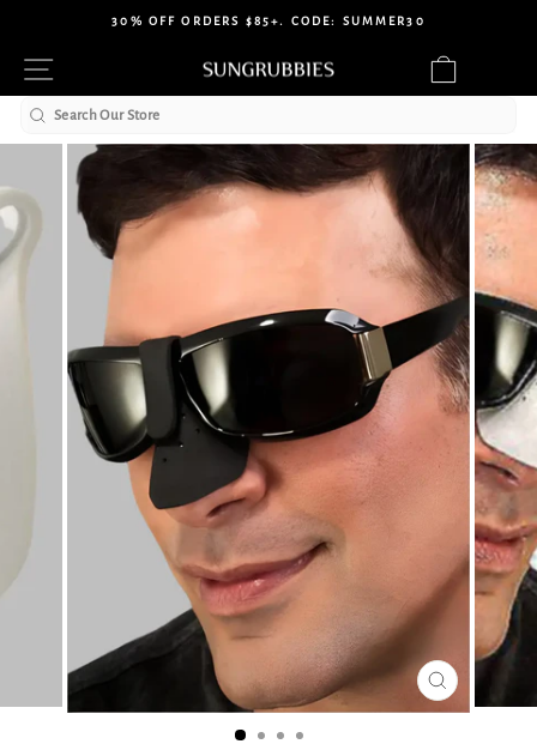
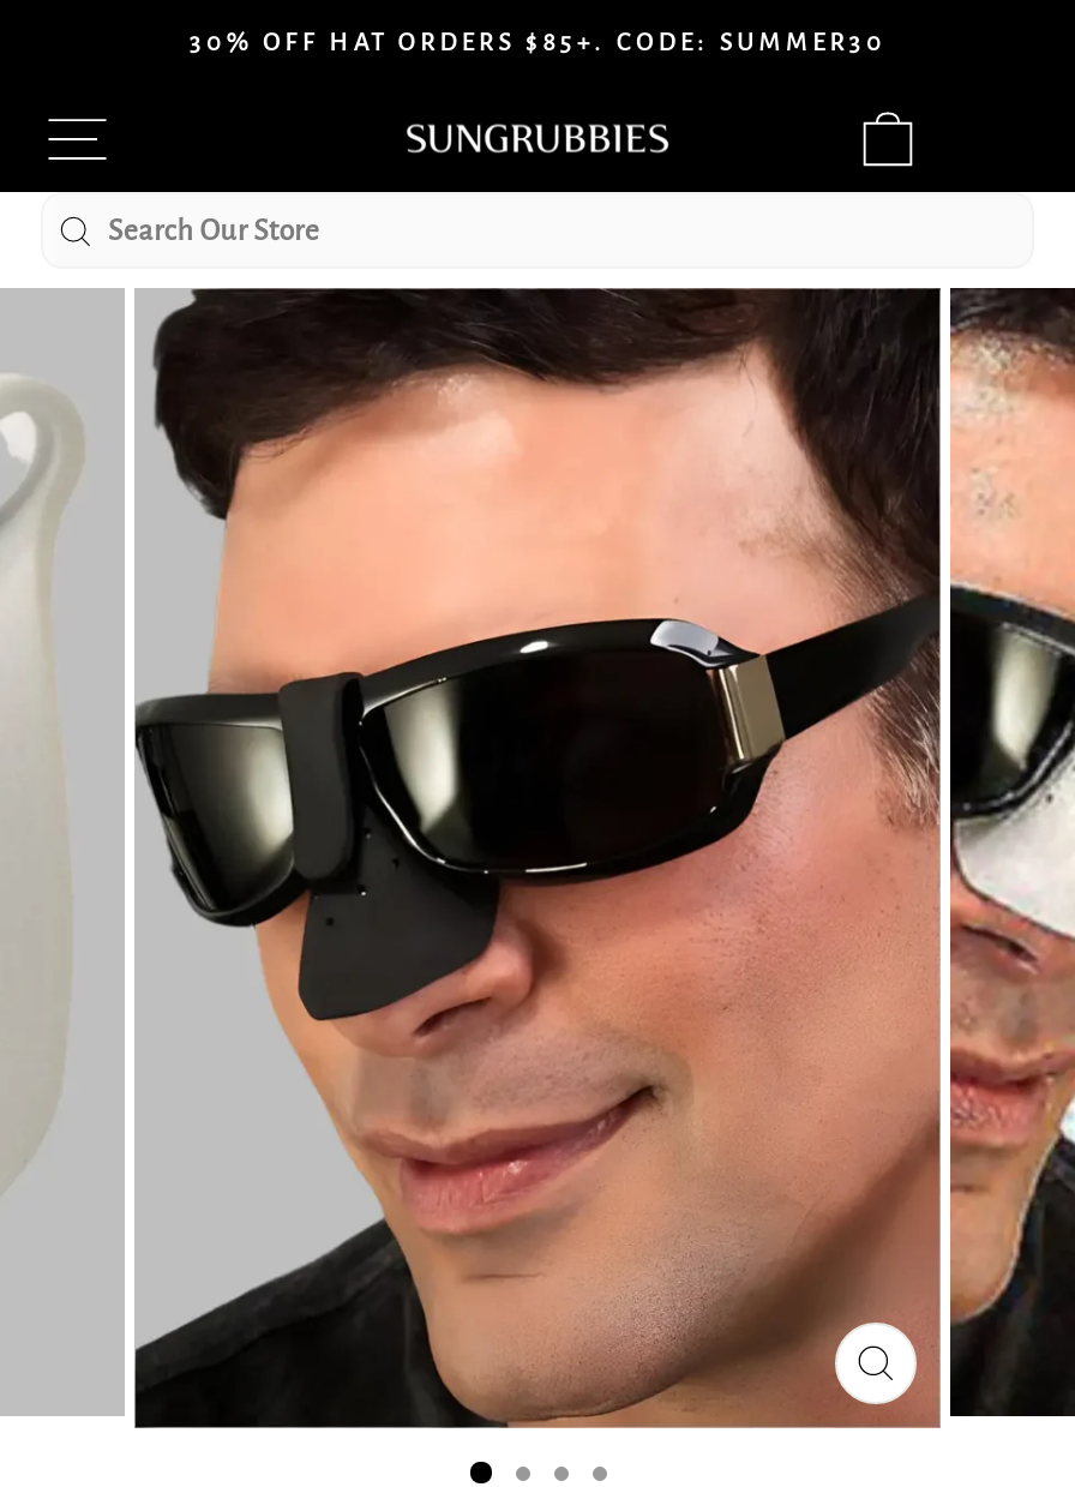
[112,13,425,29] 30% OFF ORDERS $85+. CODE: SUMMER30 -> [189,26,886,58] 30% OFF HAT ORDERS $85+. CODE: SUMMER30

